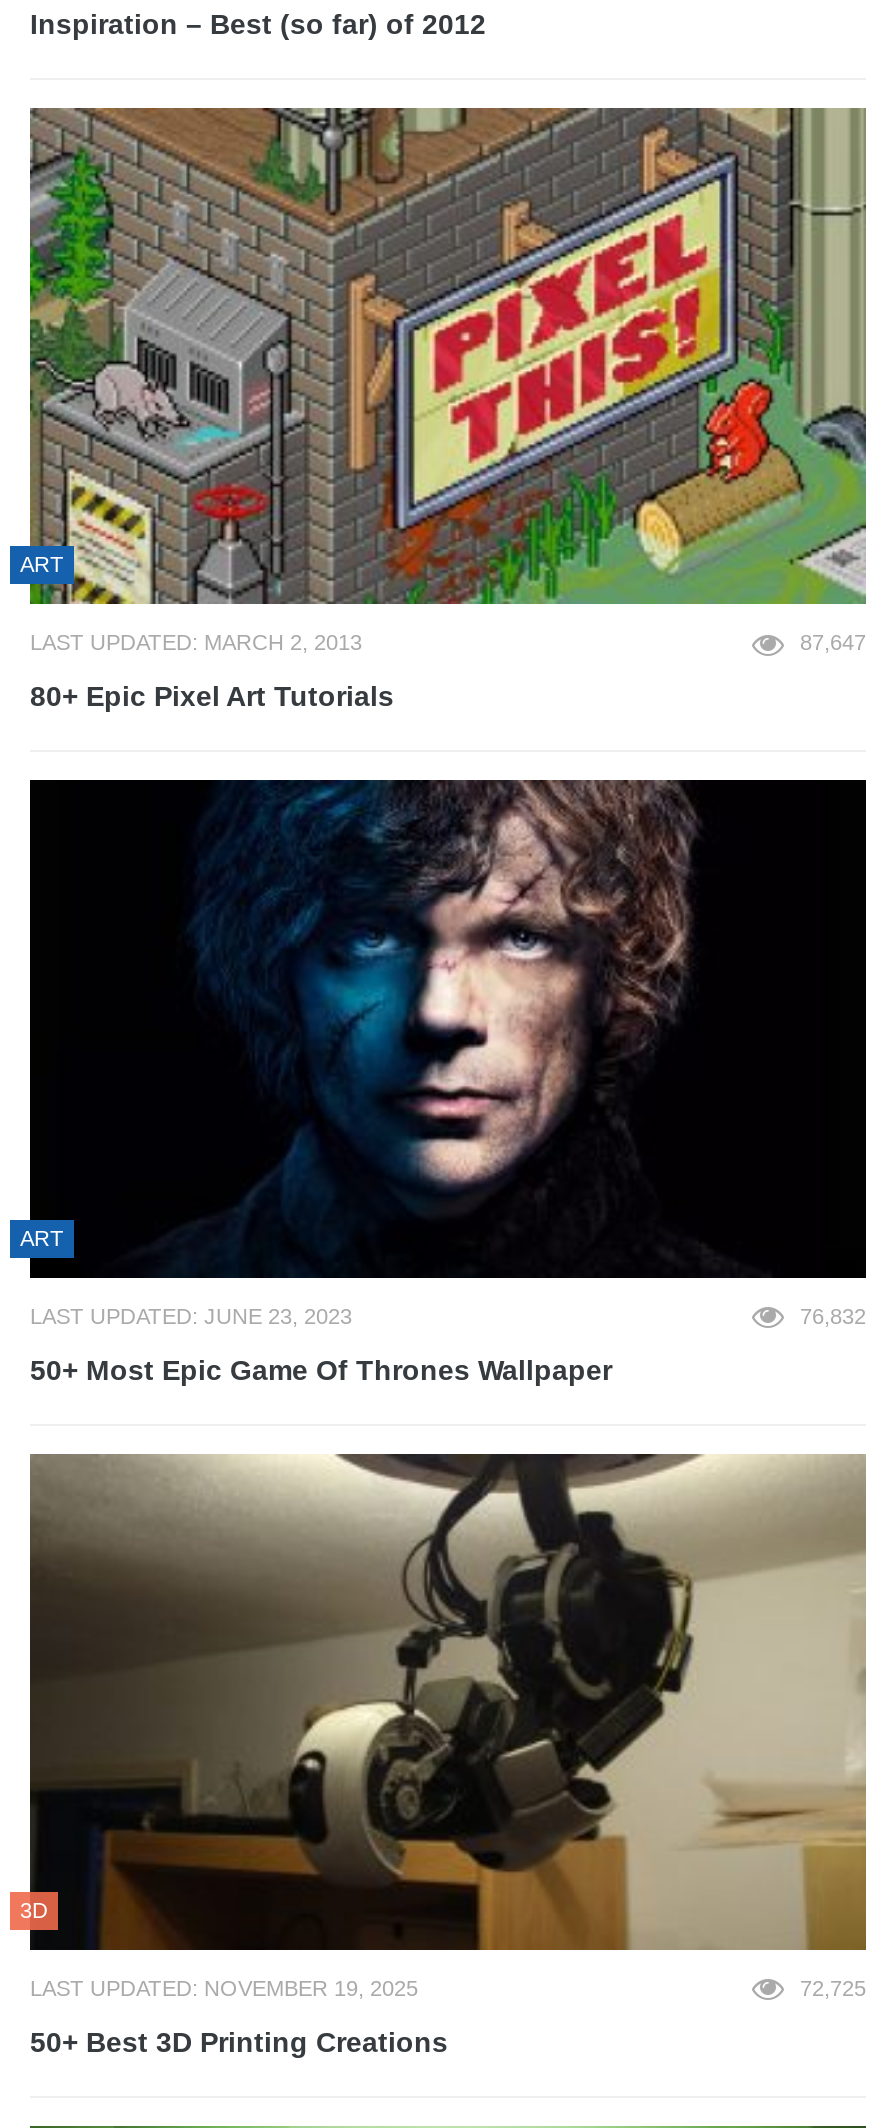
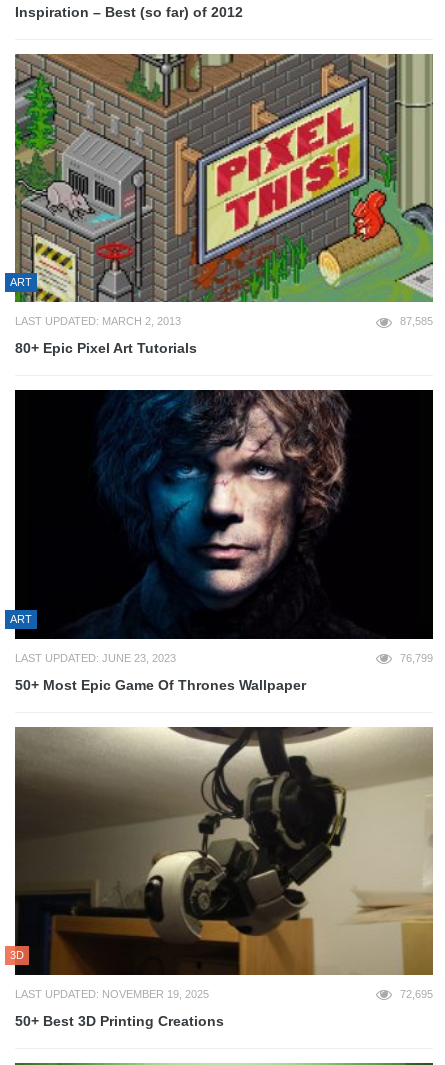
[794,631,866,655] 87,647 -> [397,315,433,327] 87,585
[794,1303,866,1327] 76,832 -> [397,652,433,664] 76,799
[794,1976,866,2000] 72,725 -> [397,988,433,1000] 72,695

